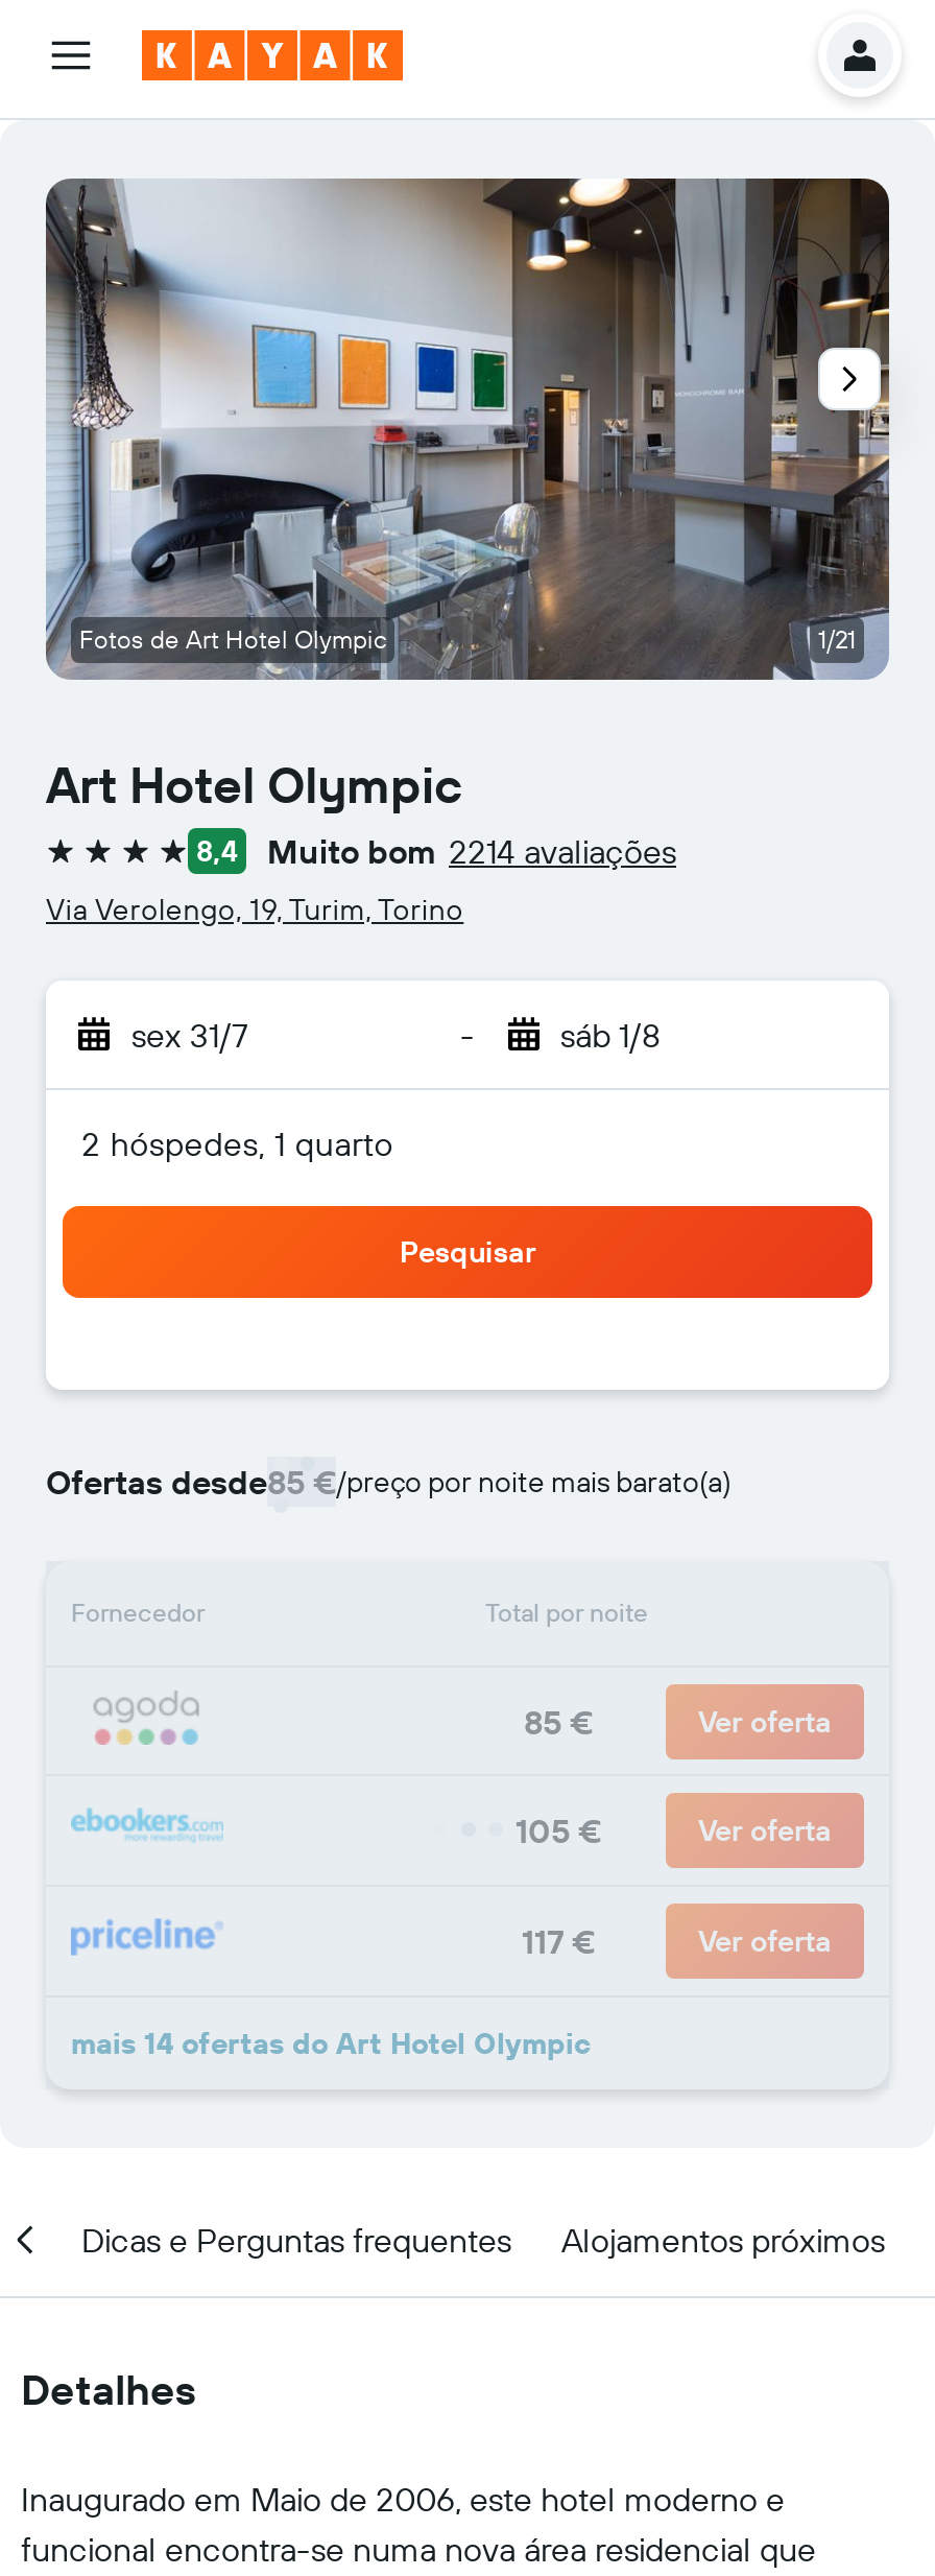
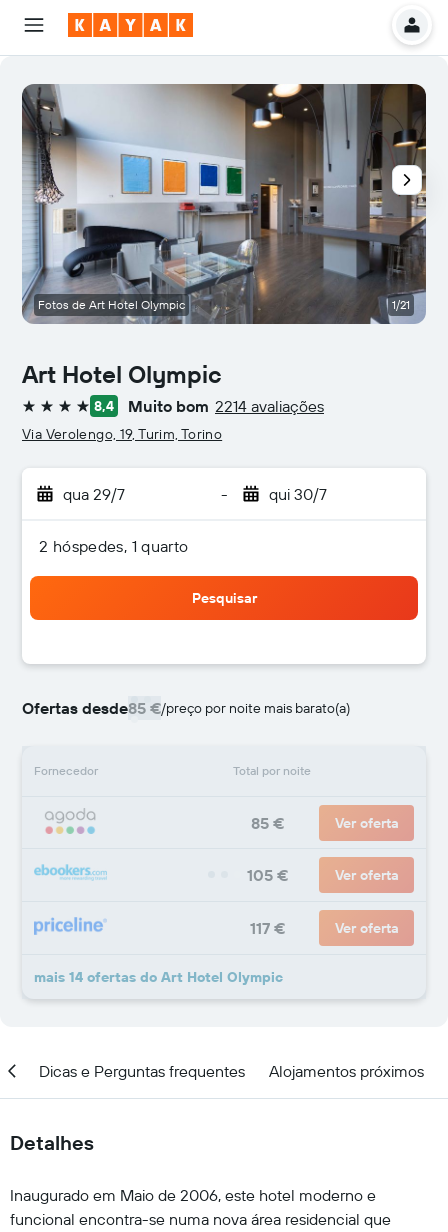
[131,1014,248,1056] sex 31/7 -> [63,484,125,504] qua 29/7
[560,1014,661,1056] sáb 1/8 -> [268,484,326,504] qui 30/7

